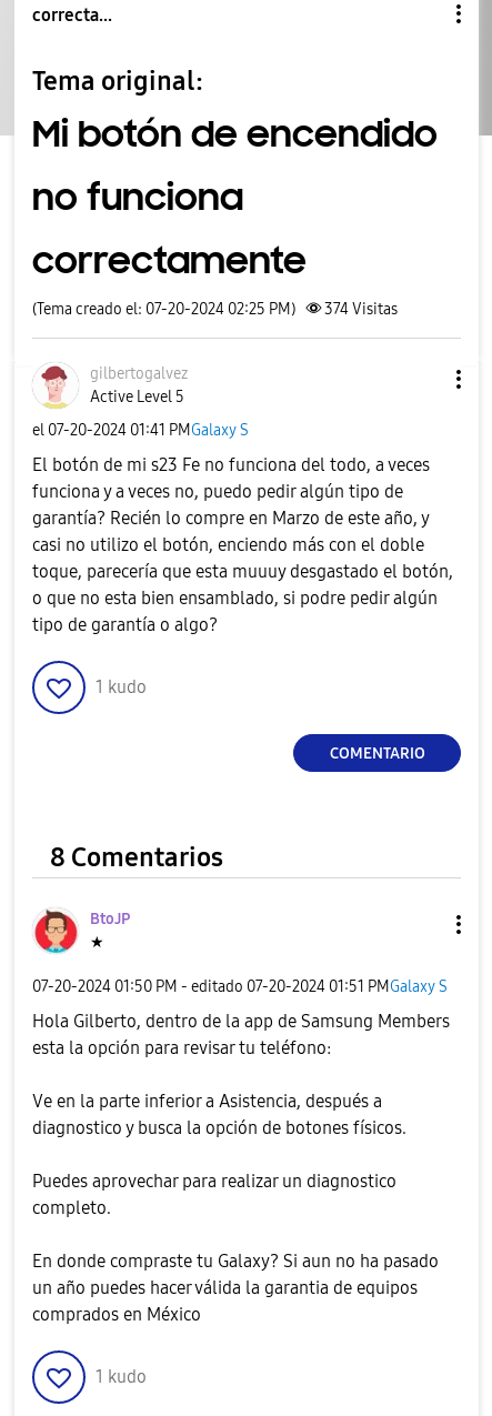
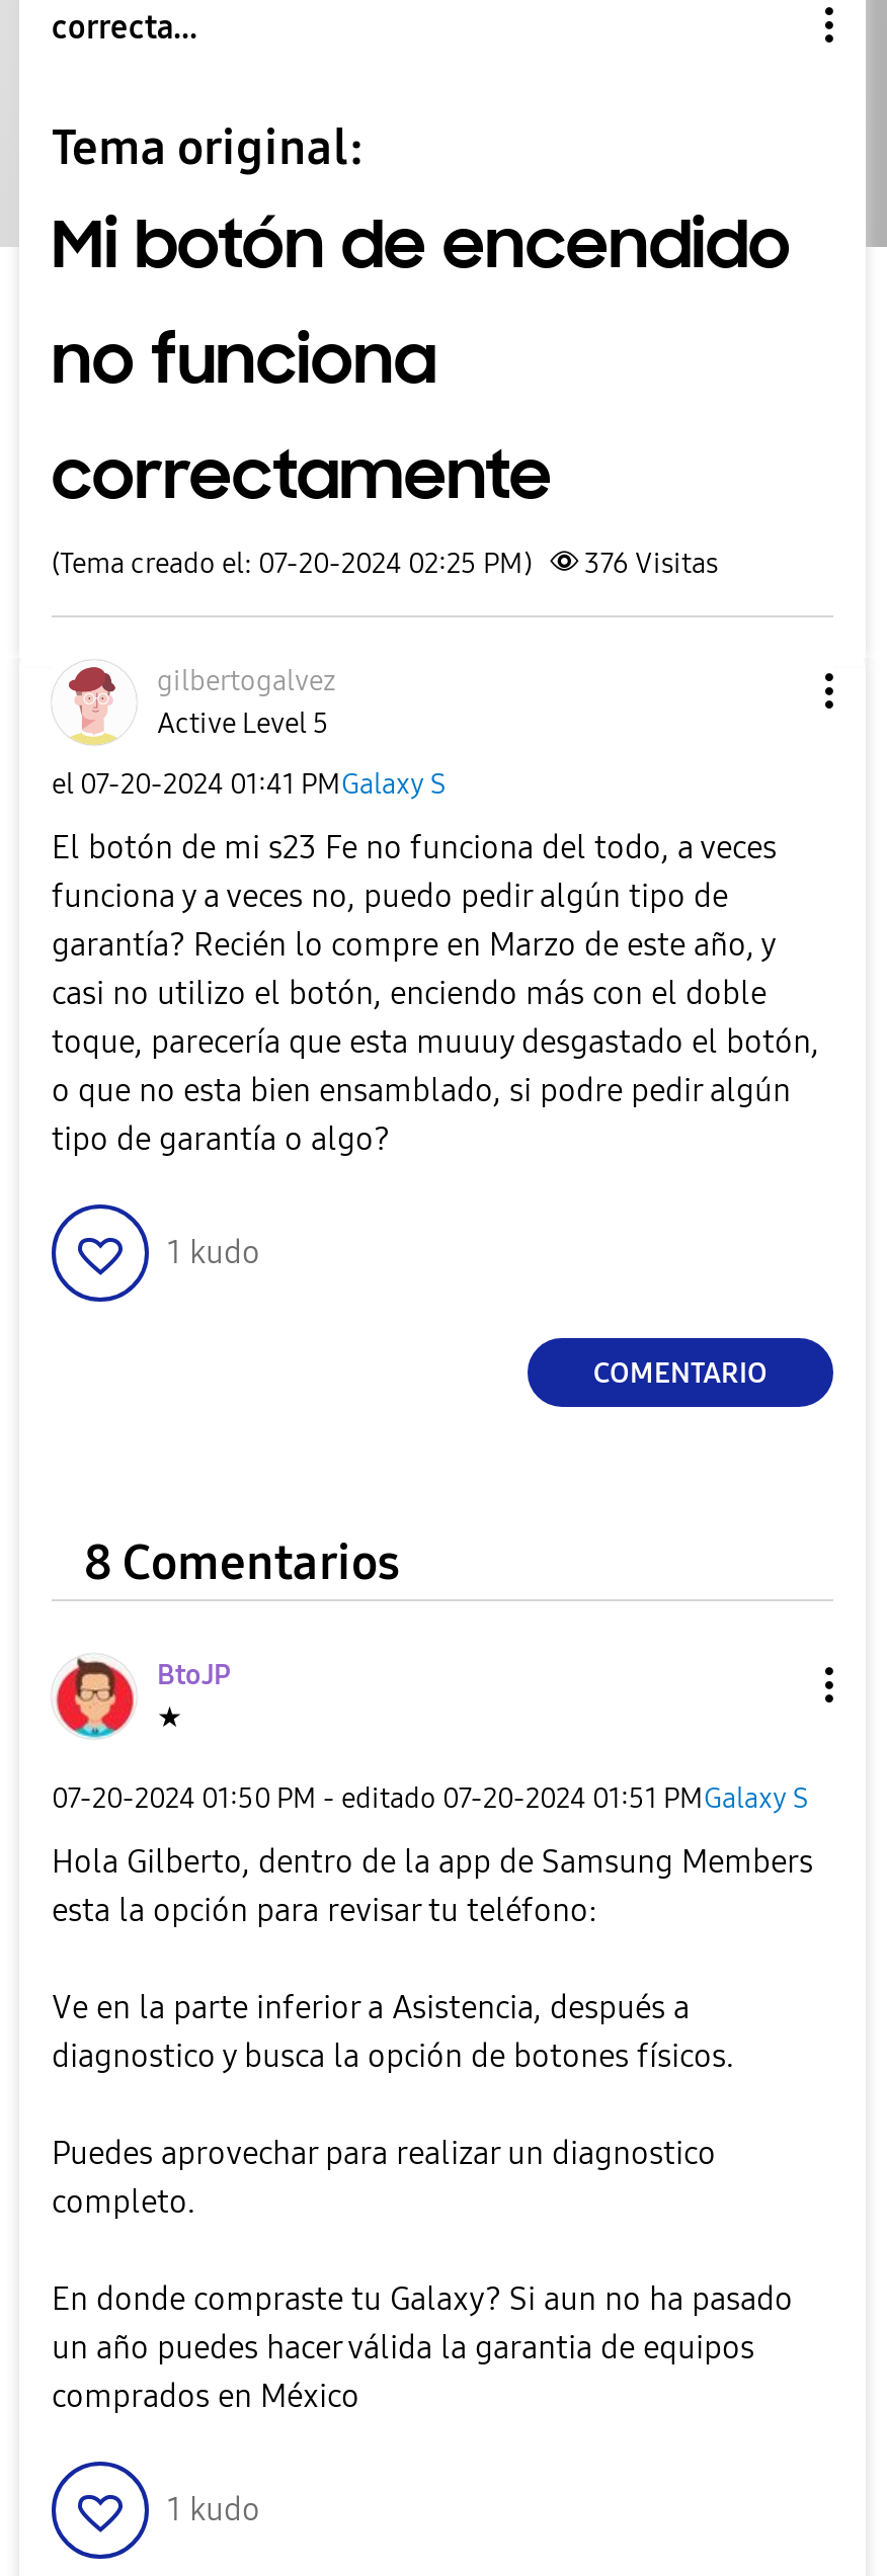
[32,300,398,319] (Tema creado el: 07-20-2024 02:25 PM) 374 Visitas -> [52,547,718,581] (Tema creado el: 07-20-2024 02:25 PM) 376 Visitas

